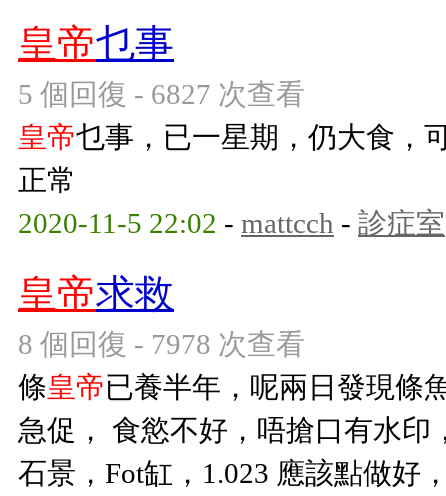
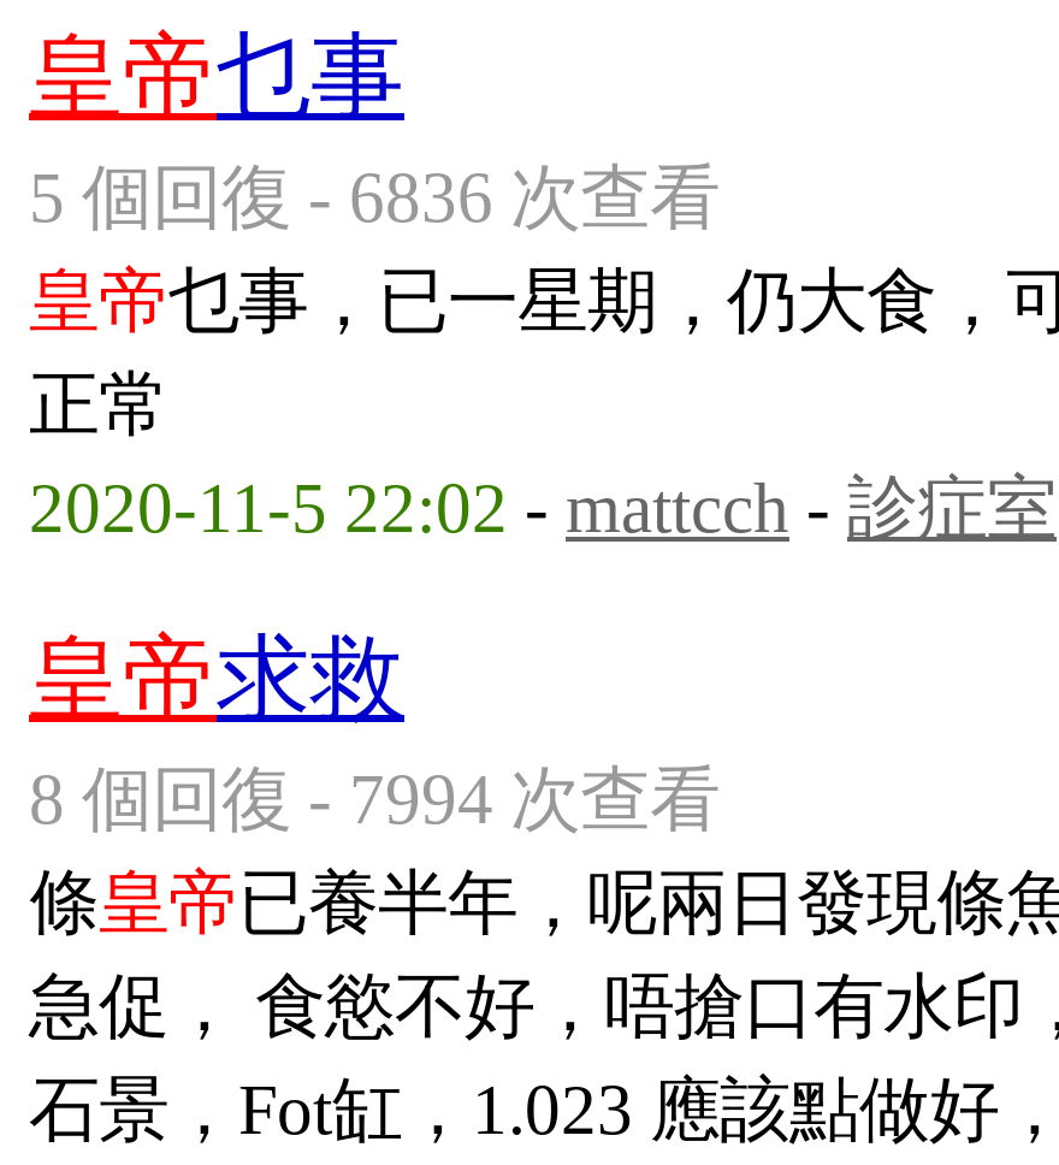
[18,78,305,110] 5 個回復 - 6827 次查看 -> [29,159,720,236] 5 個回復 - 6836 次查看
[18,328,305,360] 8 個回復 - 7978 次查看 -> [29,761,720,838] 8 個回復 - 7994 次查看

